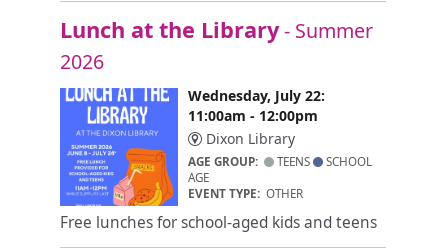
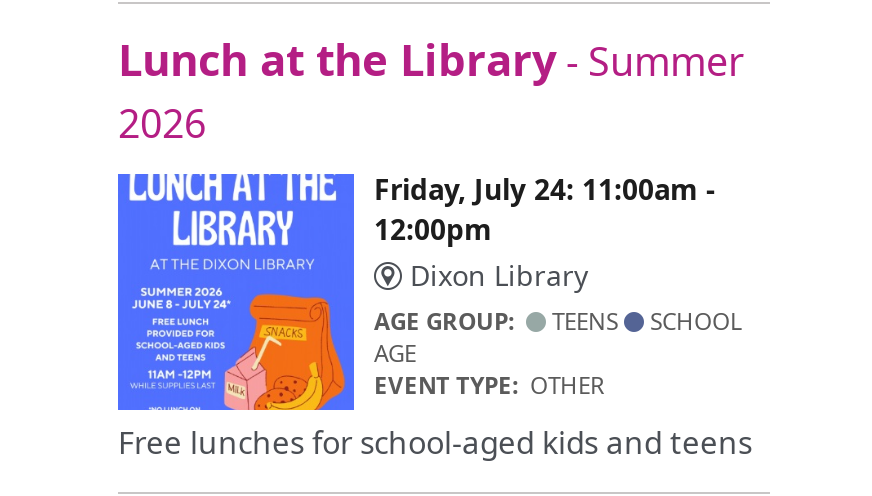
[188,85,325,124] Wednesday, July 22: | 11:00am - 12:00pm -> [374,171,716,249] Friday, July 24: 11:00am - | 12:00pm

